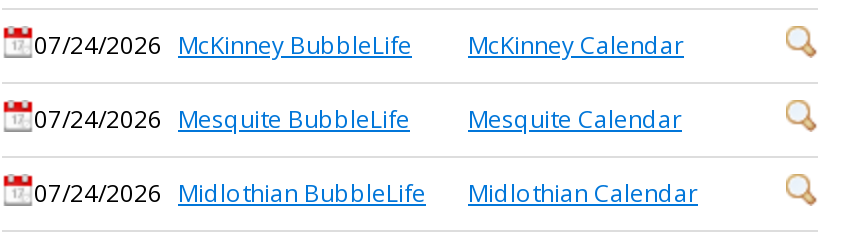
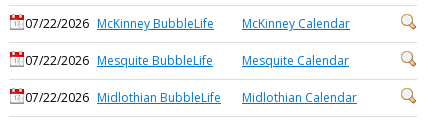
[34,28,412,62] 07/24/2026 McKinney BubbleLife -> [25,15,214,32] 07/22/2026 McKinney BubbleLife
[34,102,410,136] 07/24/2026 Mesquite BubbleLife -> [25,52,213,69] 07/22/2026 Mesquite BubbleLife
[34,176,426,210] 07/24/2026 Midlothian BubbleLife -> [25,89,221,106] 07/22/2026 Midlothian BubbleLife

